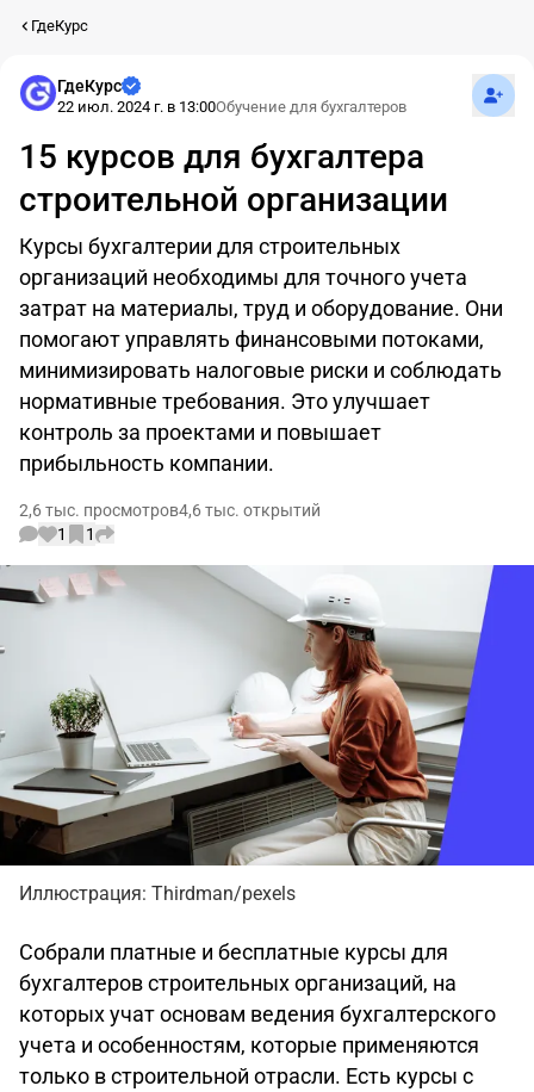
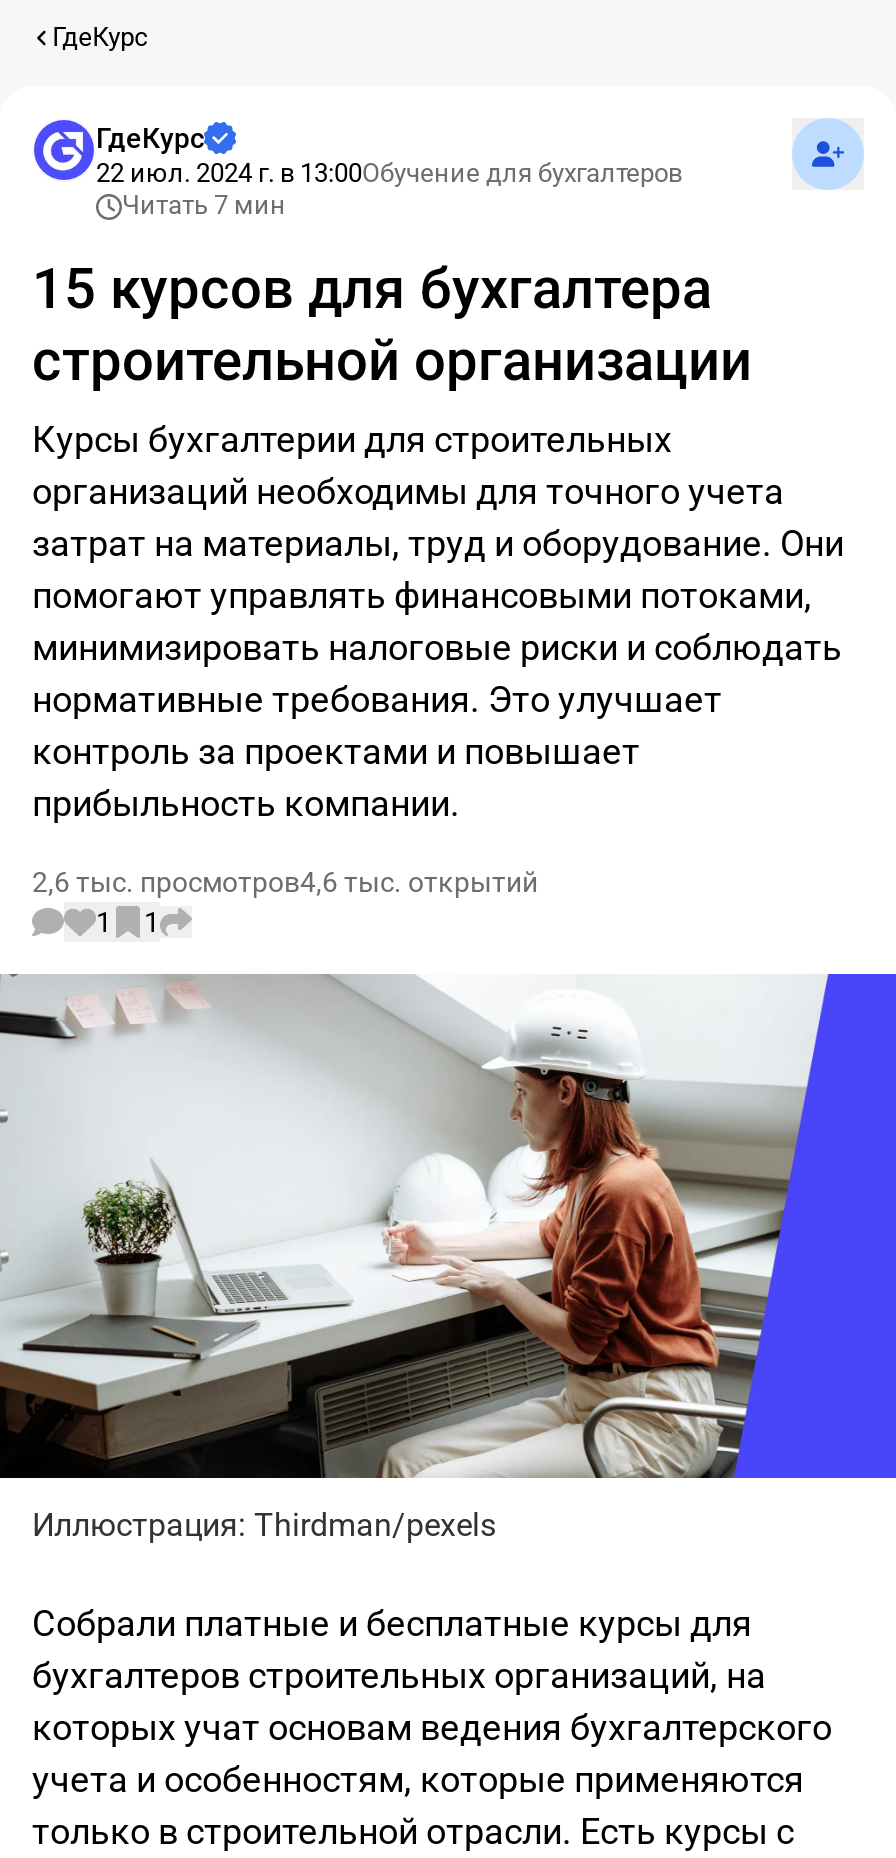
none -> [122,190,286,220] Читать 7 мин

